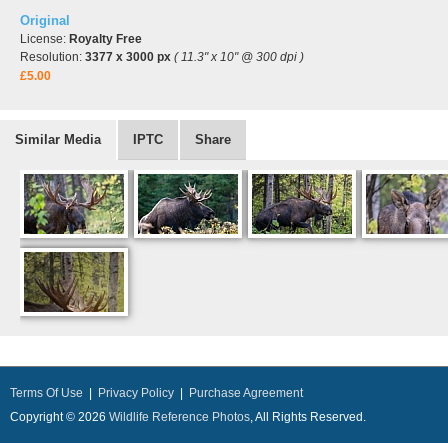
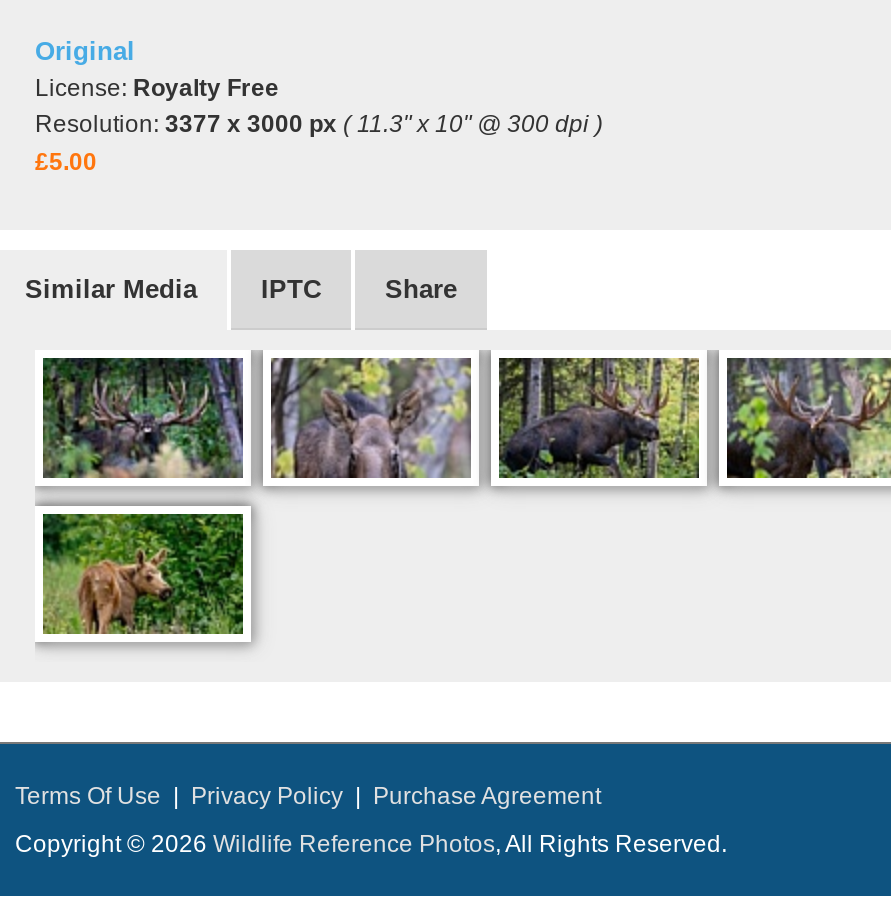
[23,174,124,235] [image] -> [41,358,245,480] [image]
[137,173,239,235] [image] -> [269,356,473,478] [image]
[365,174,445,235] [image] -> [725,358,885,480] [image]
[23,252,125,313] [image] -> [41,514,245,636] [image]

